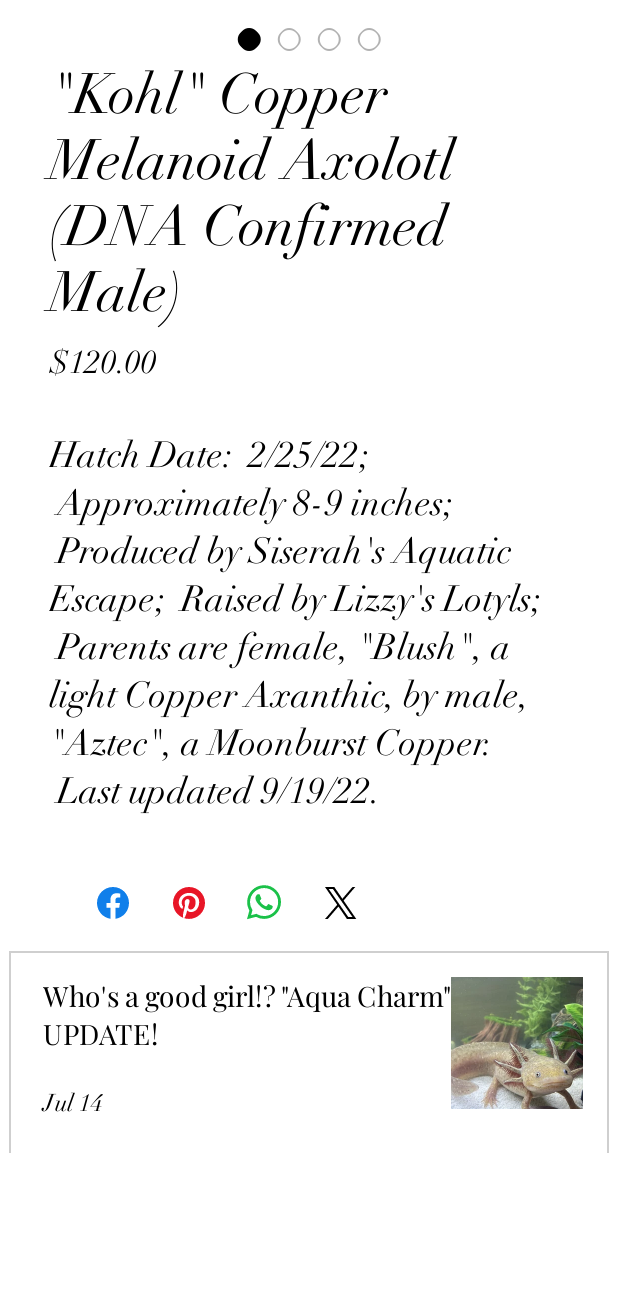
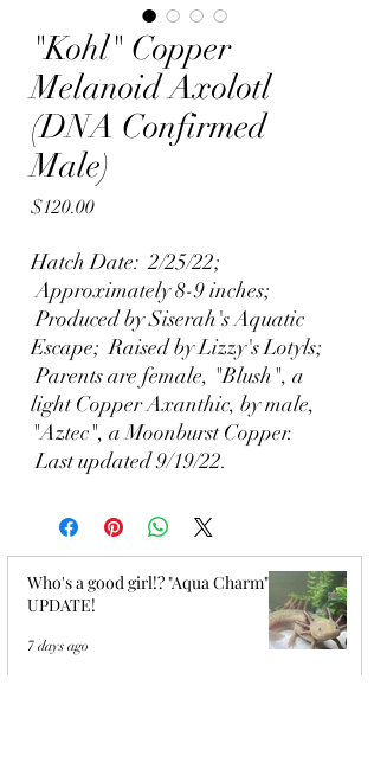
[43,1089,103,1117] Jul 14 -> [27,637,89,654] 7 days ago

